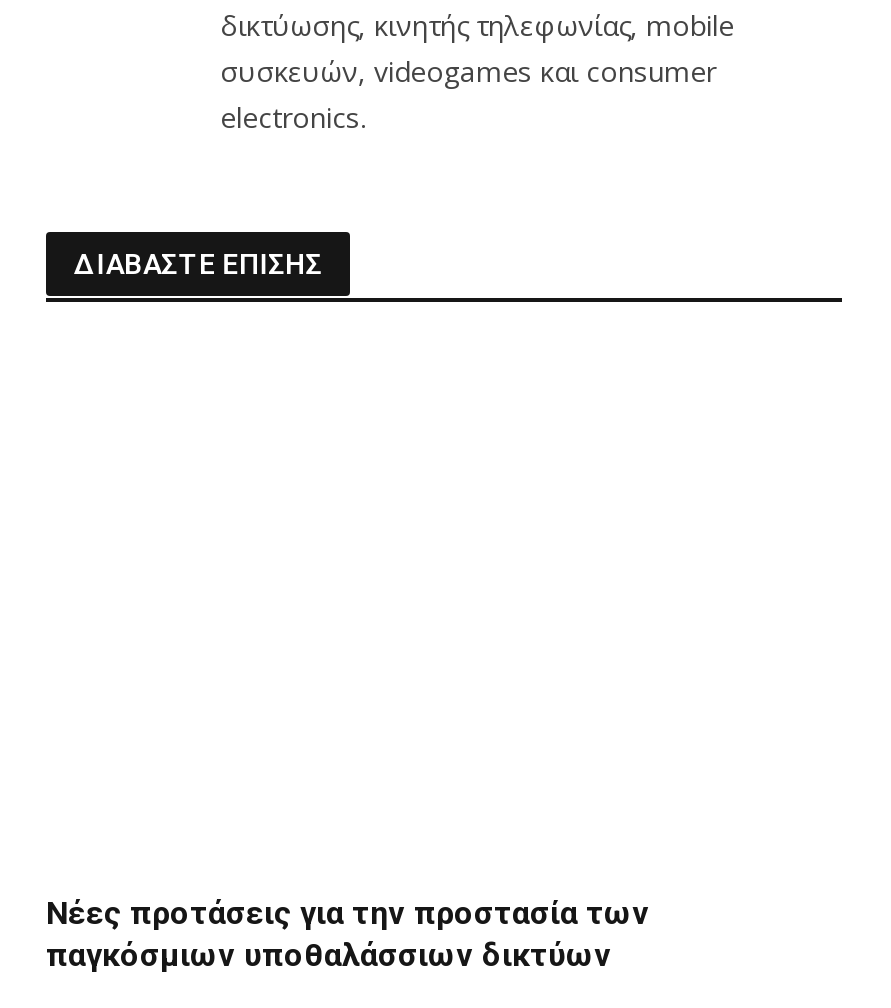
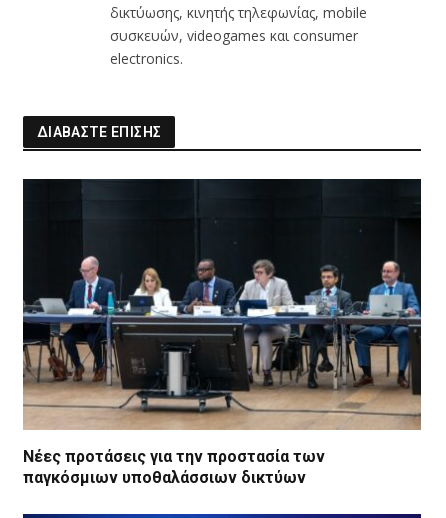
none -> [22,178,422,431] [image]

